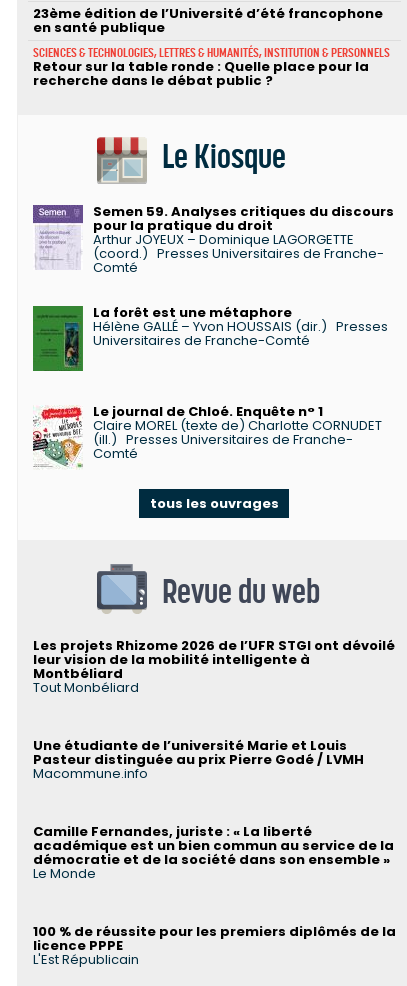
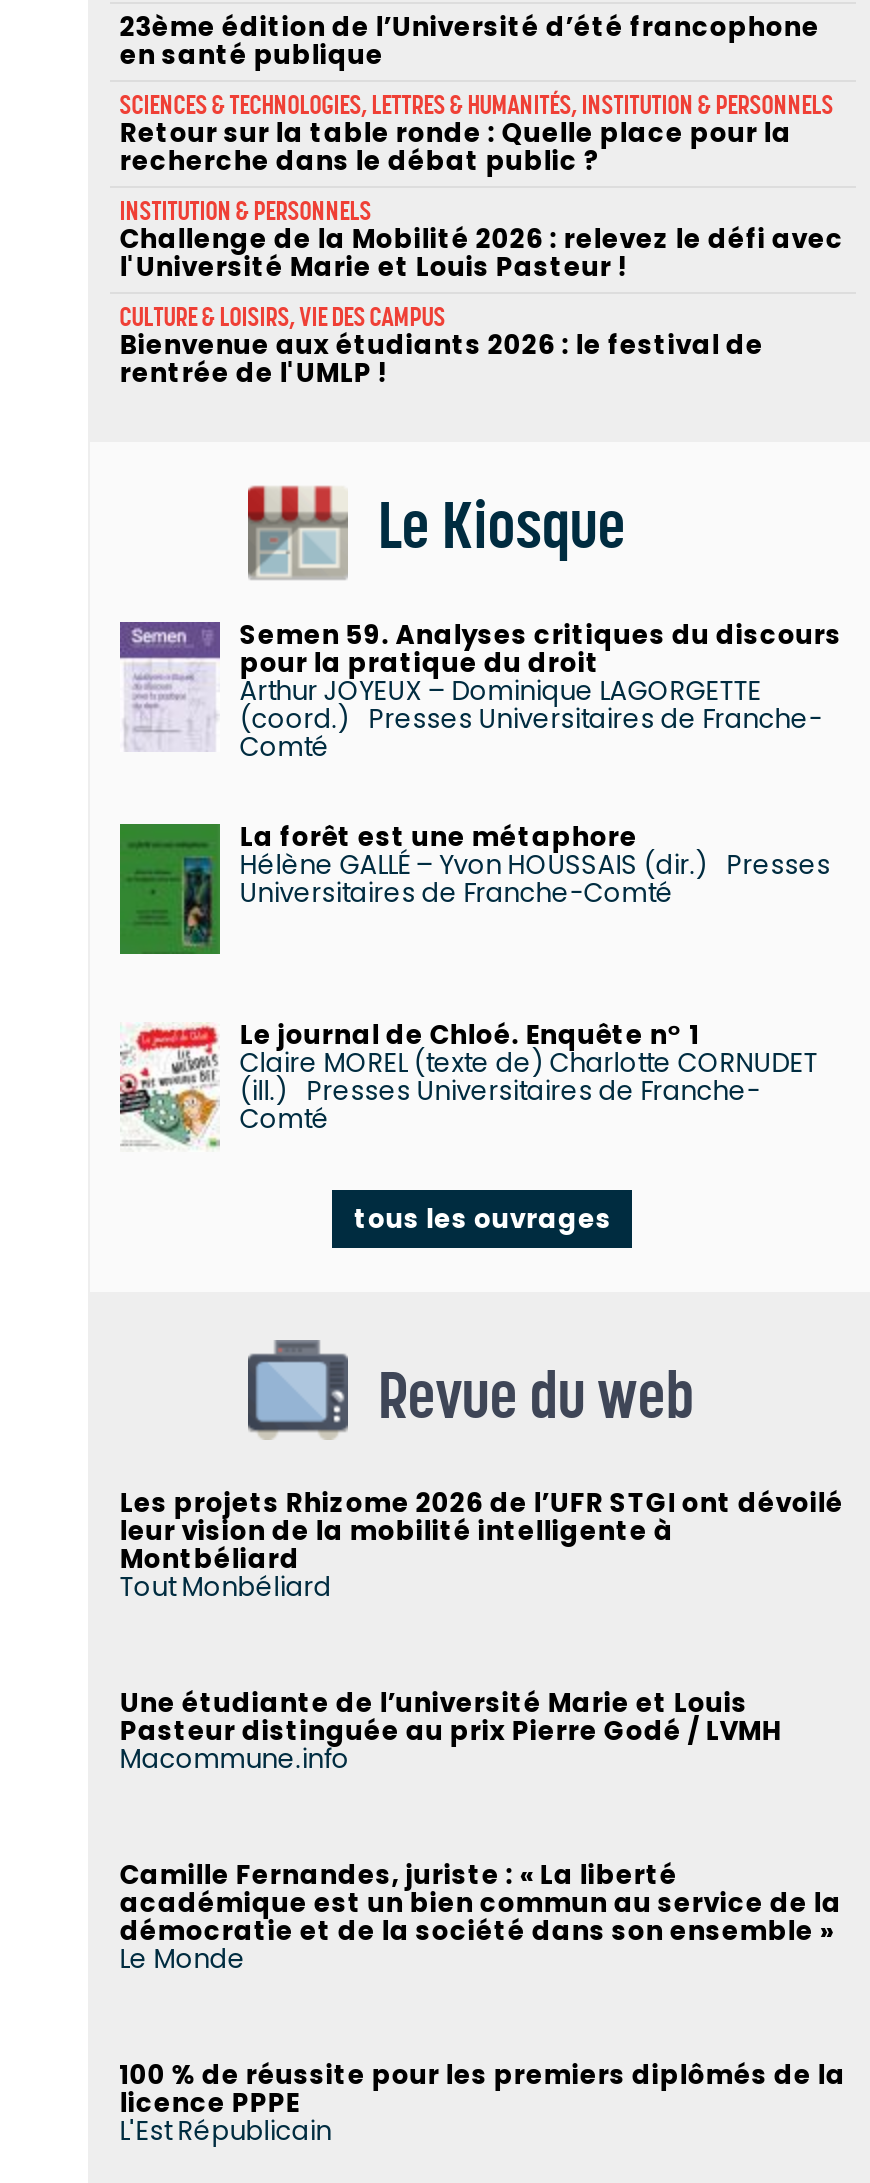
none -> [120,196,844,392] INSTITUTION & PERSONNELS | Challenge de la Mobilité 2026 : relevez le défi avec | l'Université Marie et Louis Pasteur ! | CULTURE & LOISIRS, VIE DES CAMPUS | Bienvenue aux étudiants 2026 : le festival de | rentrée de l'UMLP !

